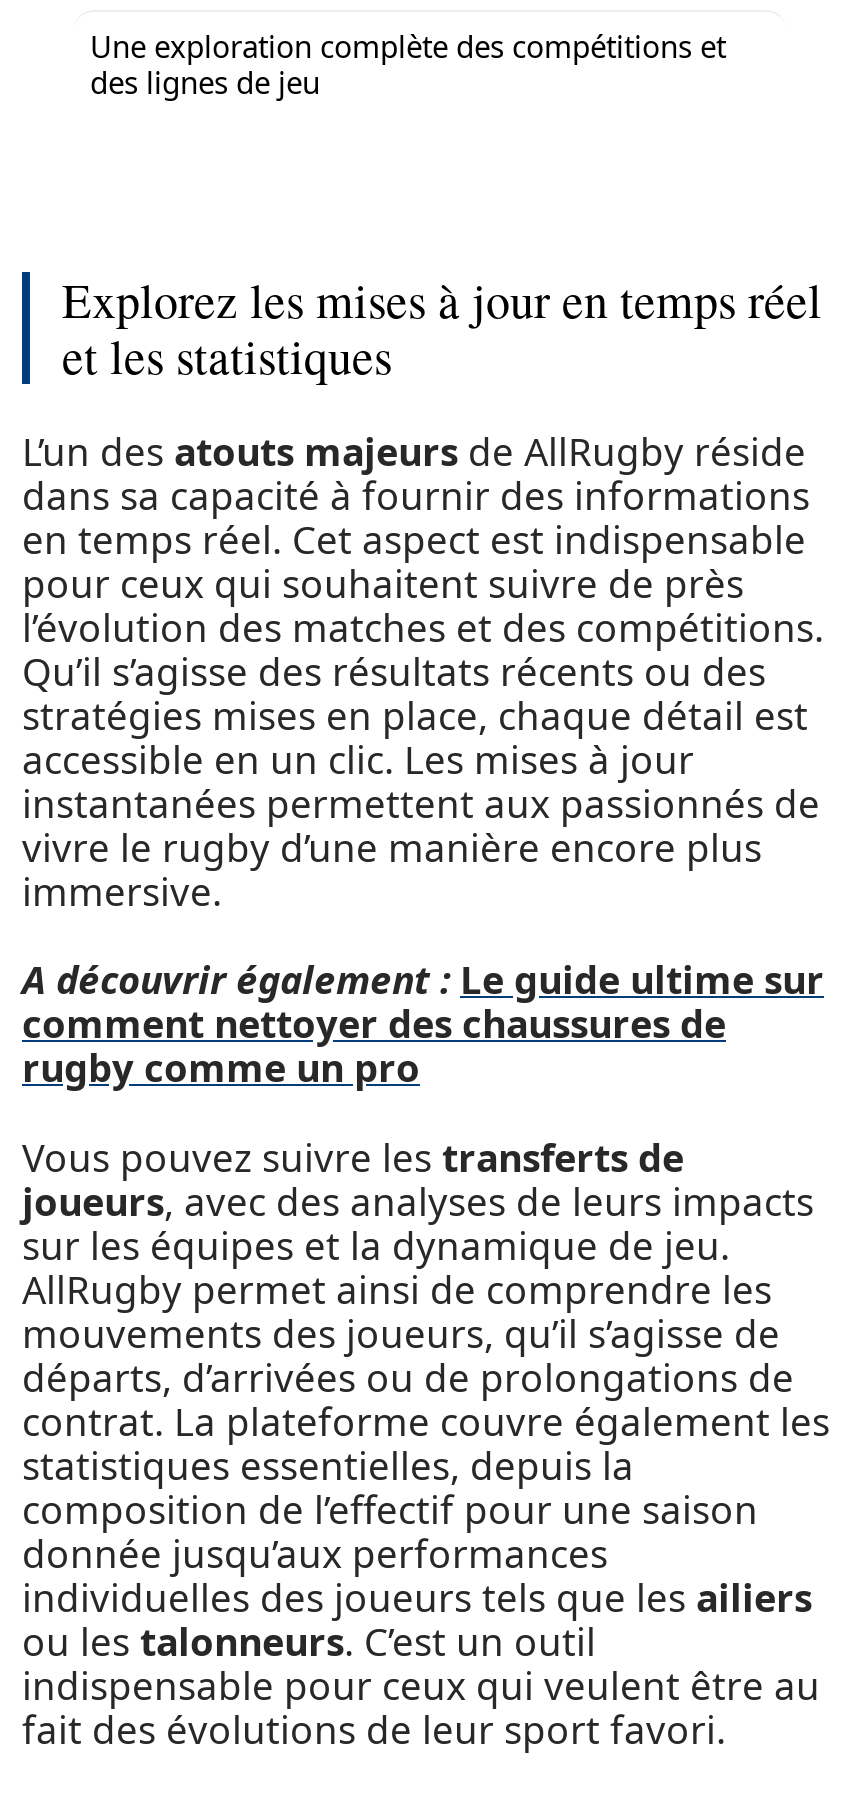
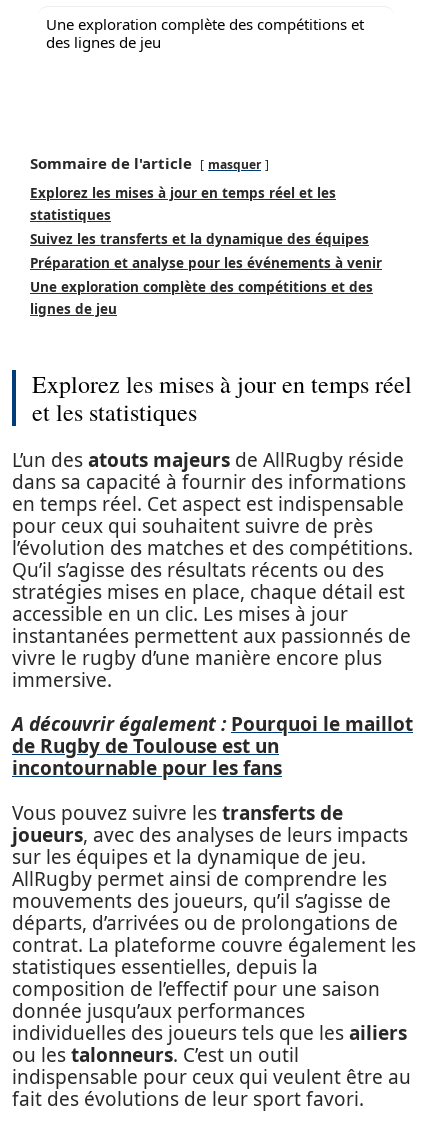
none -> [30,153,382,318] Sommaire de l'article | masquer | Explorez les mises à jour en temps réel et les | statistiques | Suivez les transferts et la dynamique des équipes | Préparation et analyse pour les événements à venir | Une exploration complète des compétitions et des | lignes de jeu
[22,954,824,1094] A découvrir également : Le guide ultime sur | comment nettoyer des chaussures de | rugby comme un pro -> [12,711,413,781] A découvrir également : Pourquoi le maillot | de Rugby de Toulouse est un | incontournable pour les fans

